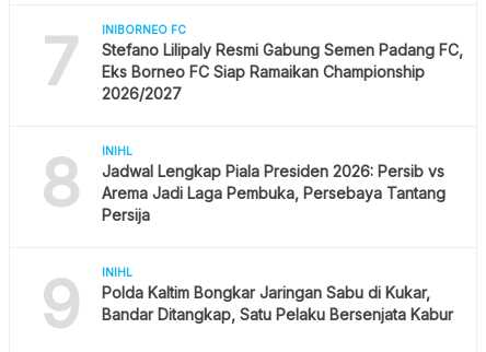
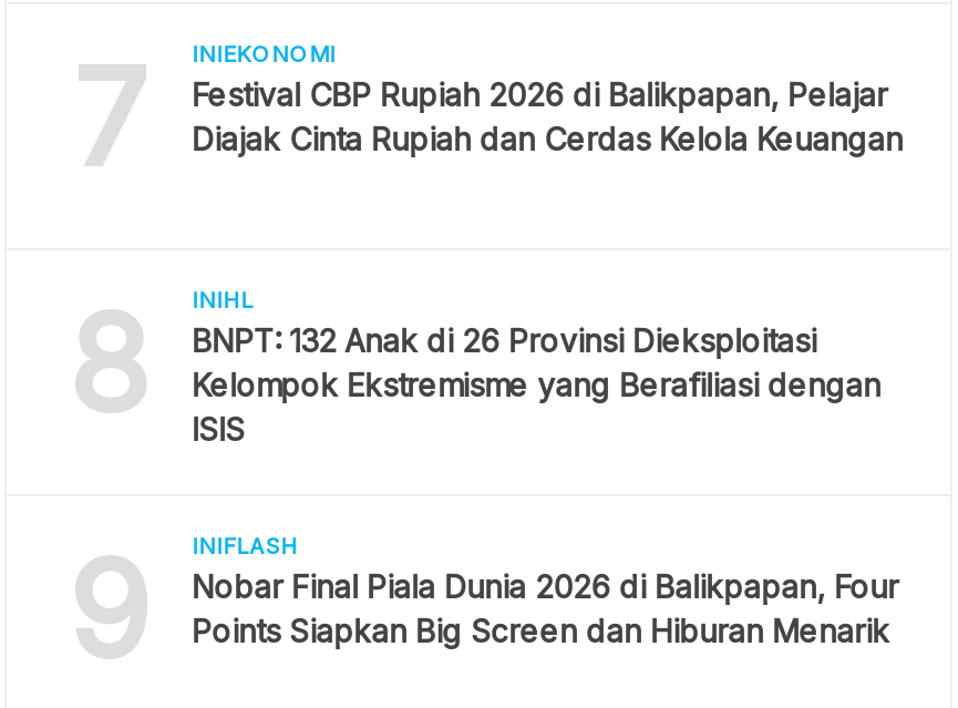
[101,22,463,102] INIBORNEO FC | Stefano Lilipaly Resmi Gabung Semen Padang FC, | Eks Borneo FC Siap Ramaikan Championship | 2026/2027 -> [192,39,903,156] INIEKONOMI | Festival CBP Rupiah 2026 di Balikpapan, Pelajar | Diajak Cinta Rupiah dan Cerdas Kelola Keuangan
[101,161,445,224] Jadwal Lengkap Piala Presiden 2026: Persib vs | Arema Jadi Laga Pembuka, Persebaya Tantang | Persija -> [192,320,881,447] BNPT: 132 Anak di 26 Provinsi Dieksploitasi | Kelompok Ekstremisme yang Berafiliasi dengan | ISIS
[101,265,453,323] INIHL | Polda Kaltim Bongkar Jaringan Sabu di Kukar, | Bandar Ditangkap, Satu Pelaku Bersenjata Kabur -> [192,531,899,648] INIFLASH | Nobar Final Piala Dunia 2026 di Balikpapan, Four | Points Siapkan Big Screen dan Hiburan Menarik

